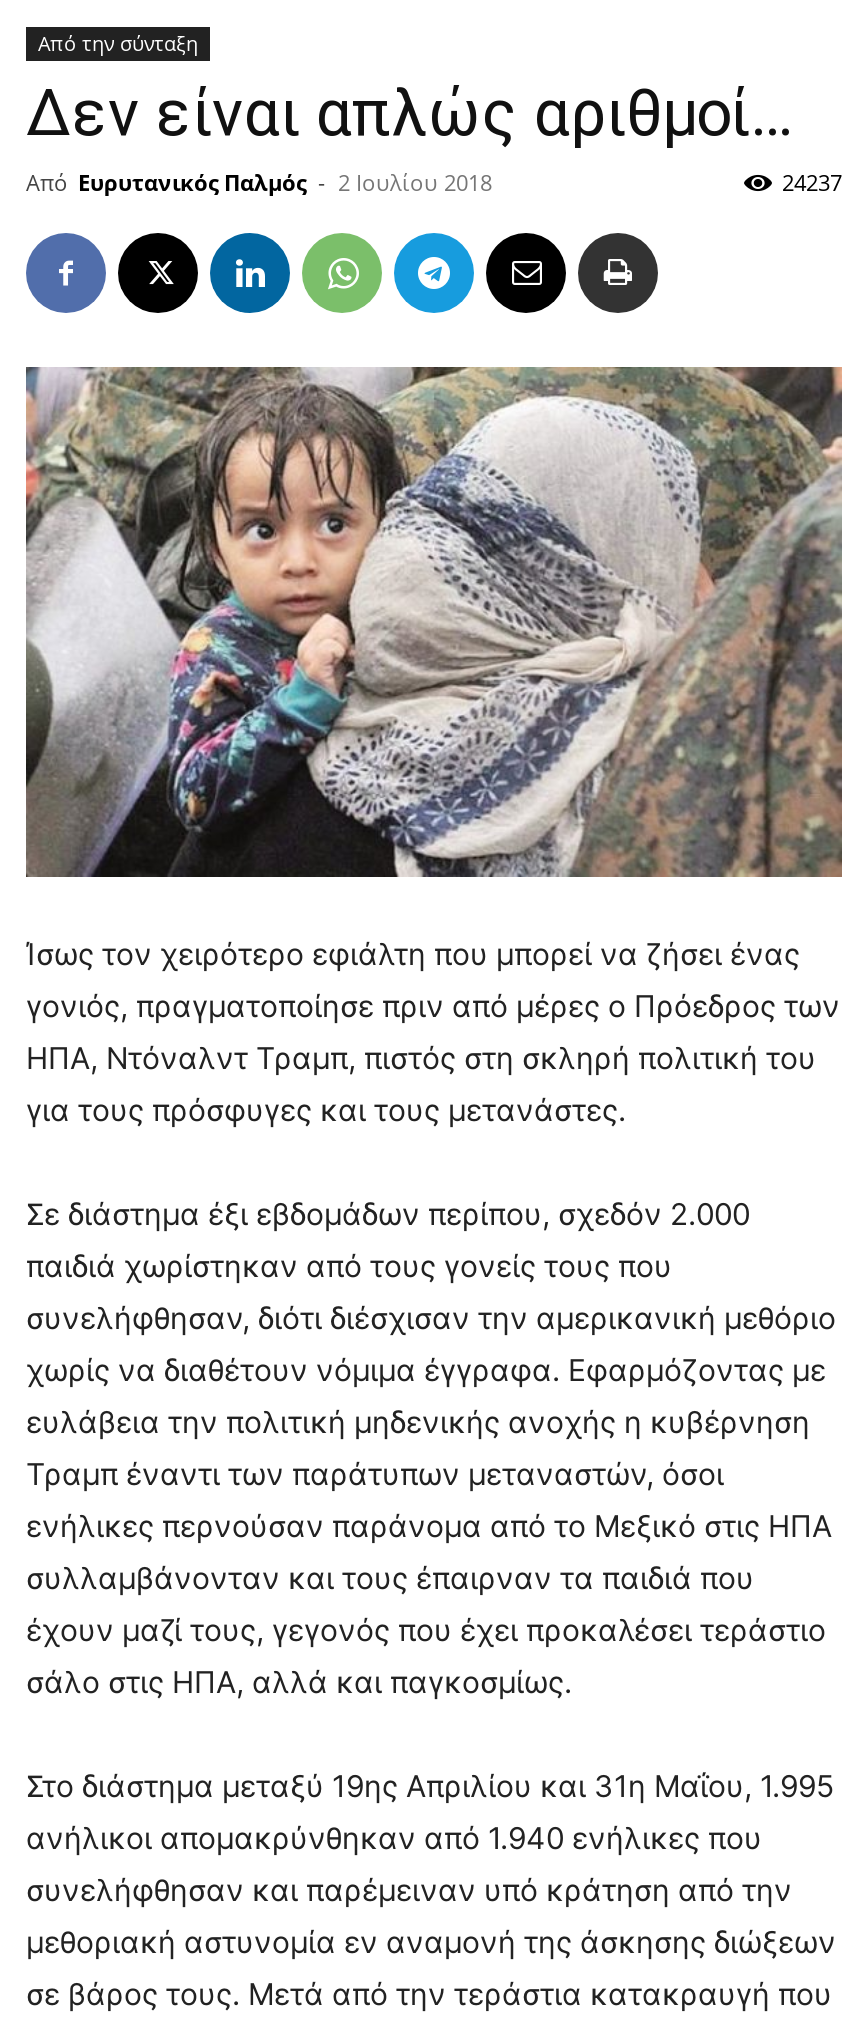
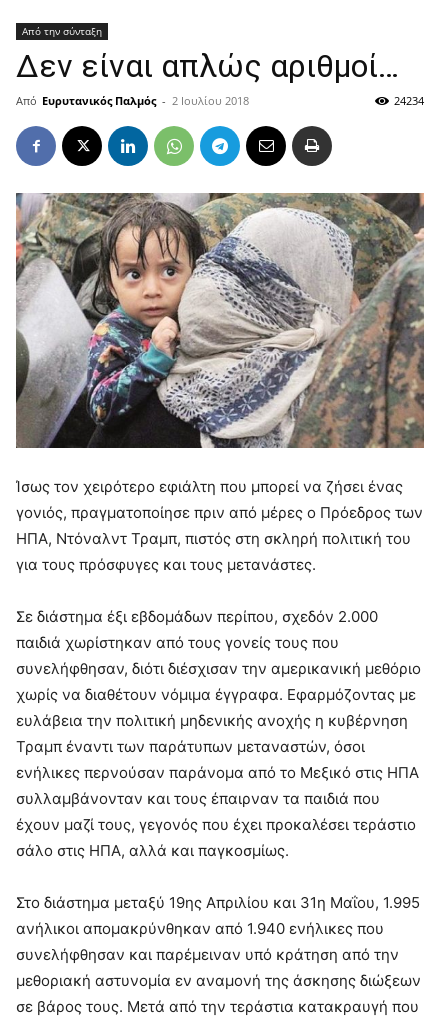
[782,167,842,197] 24237 -> [394,93,424,108] 24234

